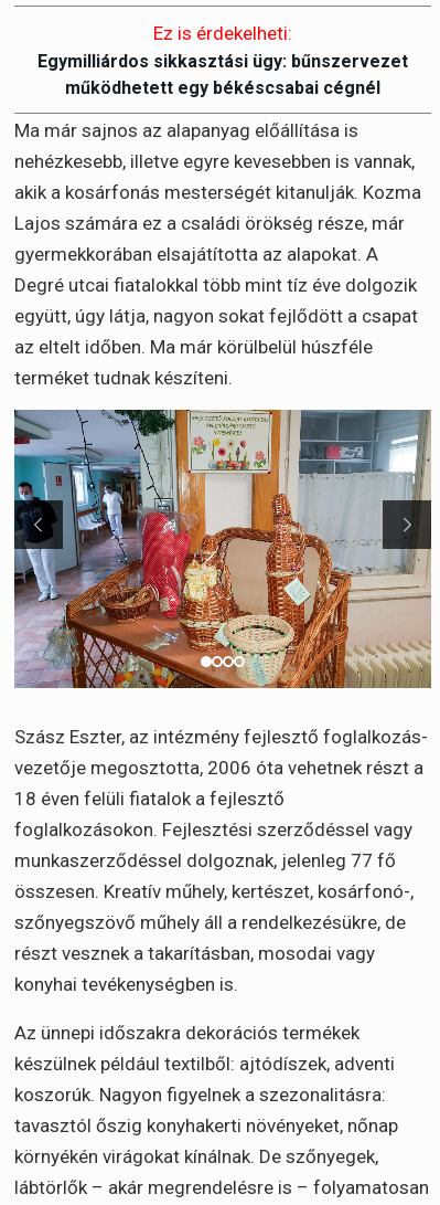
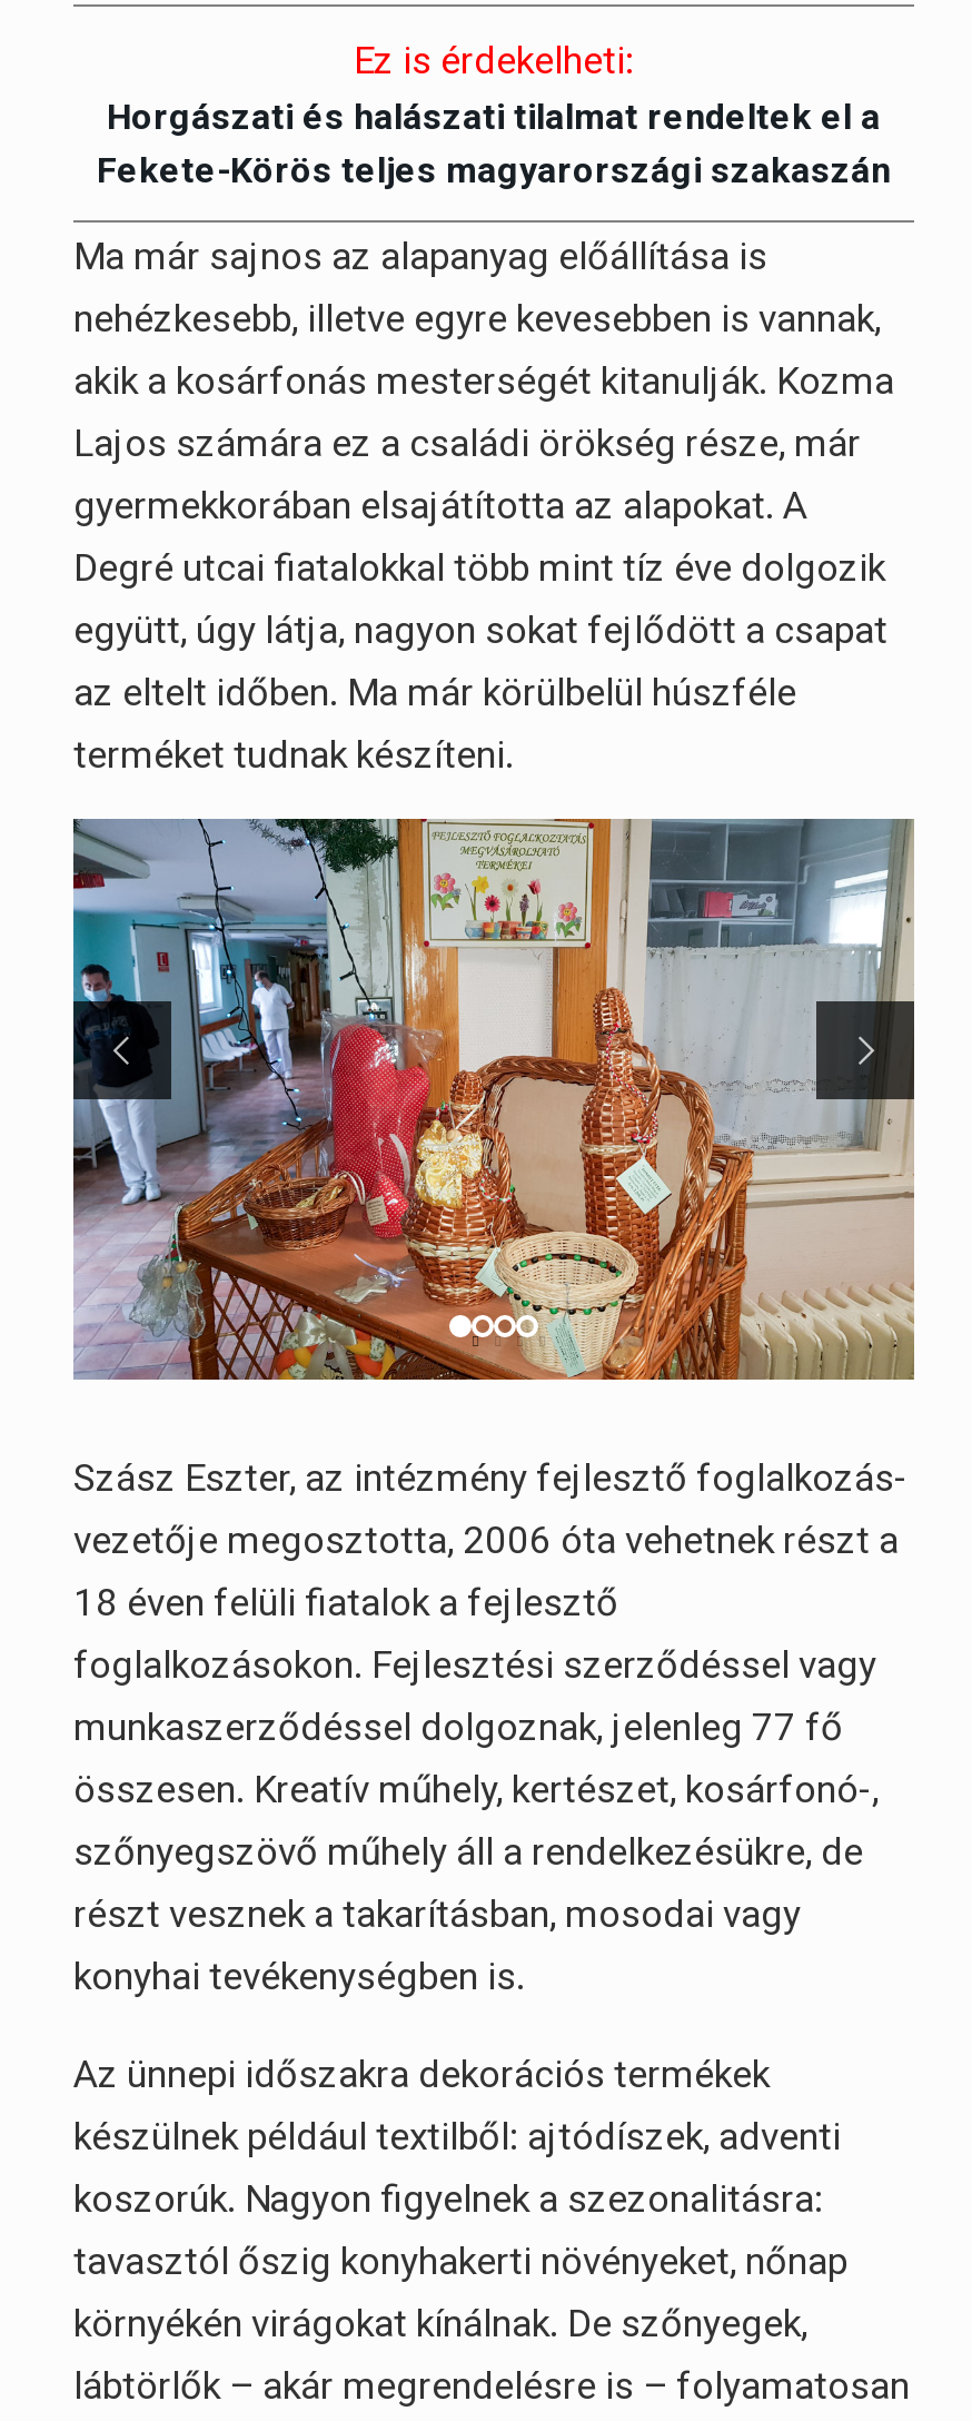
[37,51,408,98] Egymilliárdos sikkasztási ügy: bűnszervezet | működhetett egy békéscsabai cégnél -> [97,95,891,191] Horgászati és halászati tilalmat rendeltek el a | Fekete-Körös teljes magyarországi szakaszán

